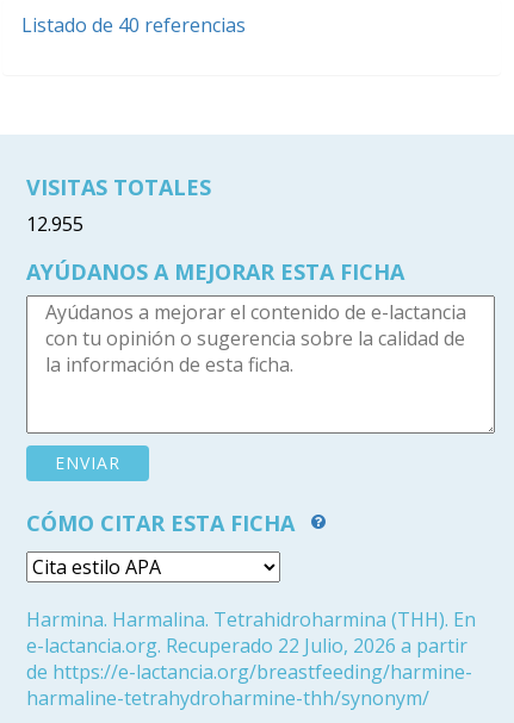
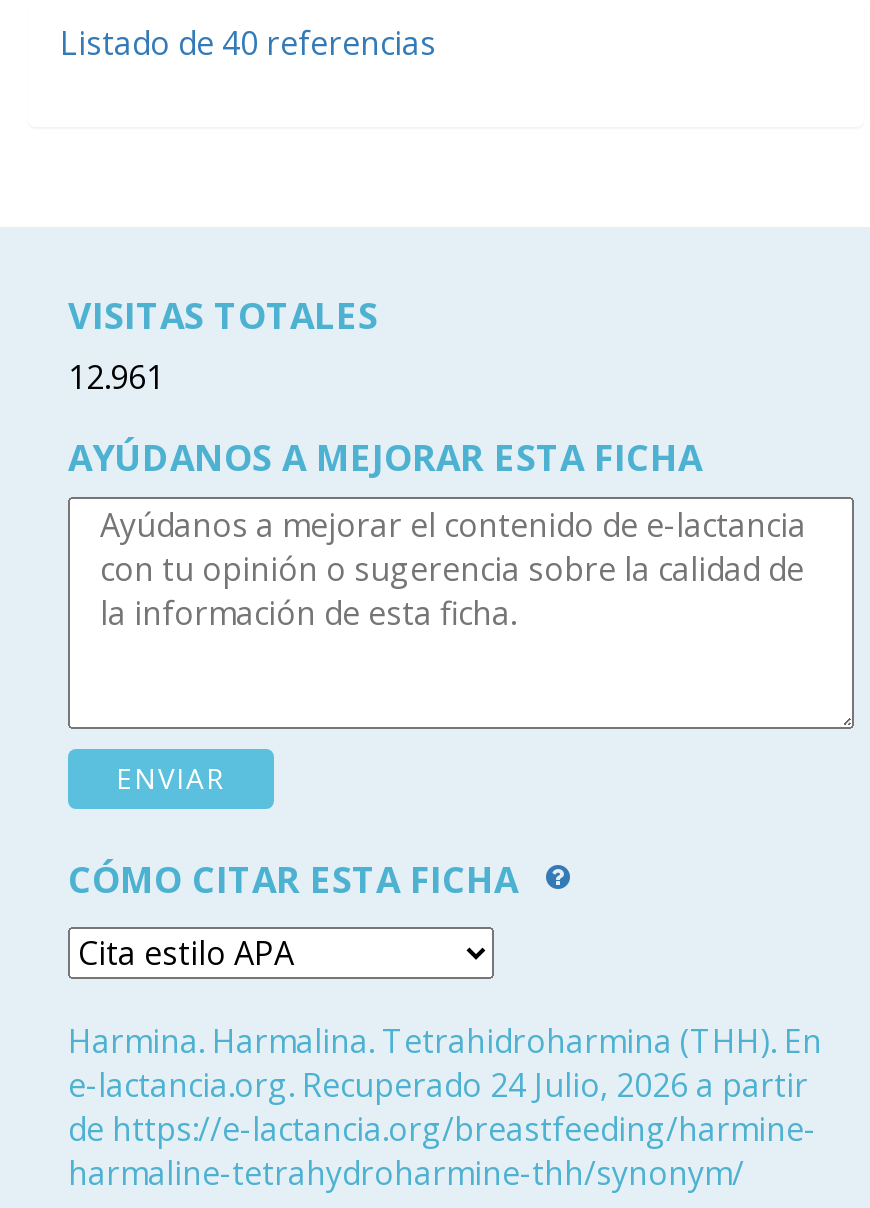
[26,211,83,237] 12.955 -> [68,355,164,399] 12.961
[26,632,467,659] e-lactancia.org. Recuperado 22 Julio, 2026 a partir -> [68,1063,808,1107] e-lactancia.org. Recuperado 24 Julio, 2026 a partir

